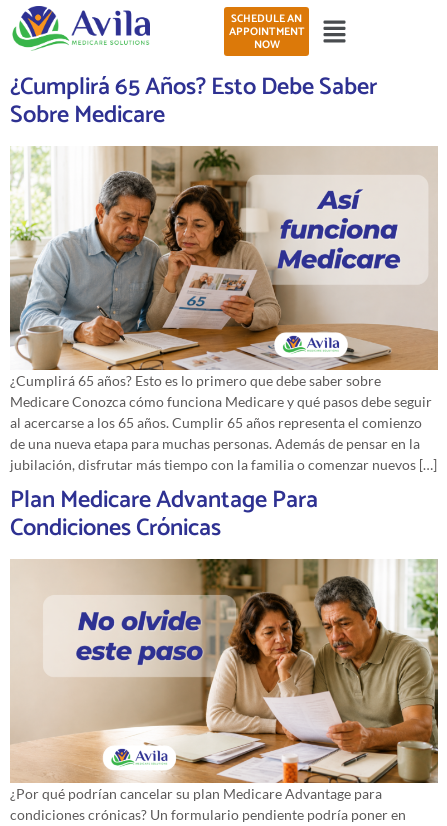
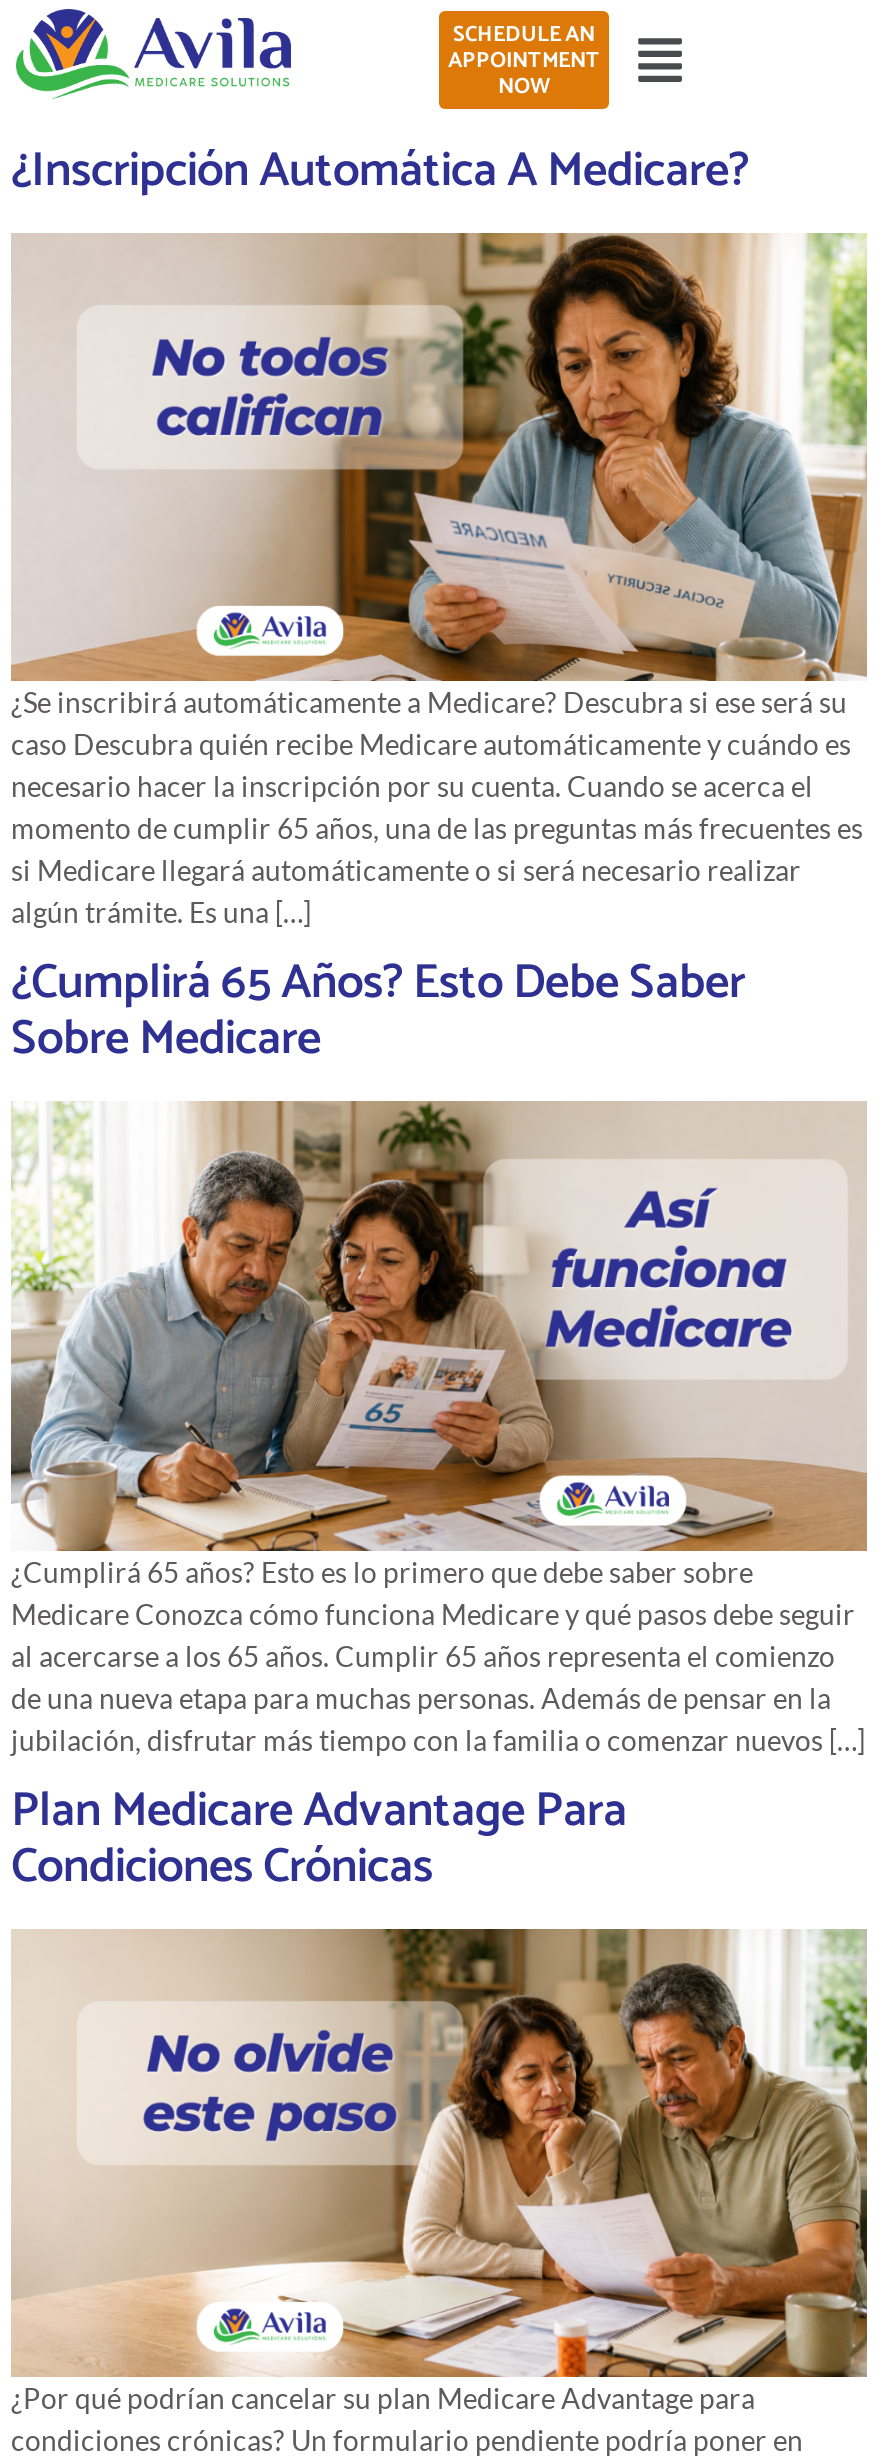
none -> [11,133,749,211] ¿Inscripción Automática A Medicare?
none -> [11,231,869,930] [image] | ¿Se inscribirá automáticamente a Medicare? Descubra si ese será su | caso Descubra quién recibe Medicare automáticamente y cuándo es | necesario hacer la inscripción por su cuenta. Cuando se acerca el | momento de cumplir 65 años, una de las preguntas más frecuentes es | si Medicare llegará automáticamente o si será necesario realizar | algún trámite. Es una […]

